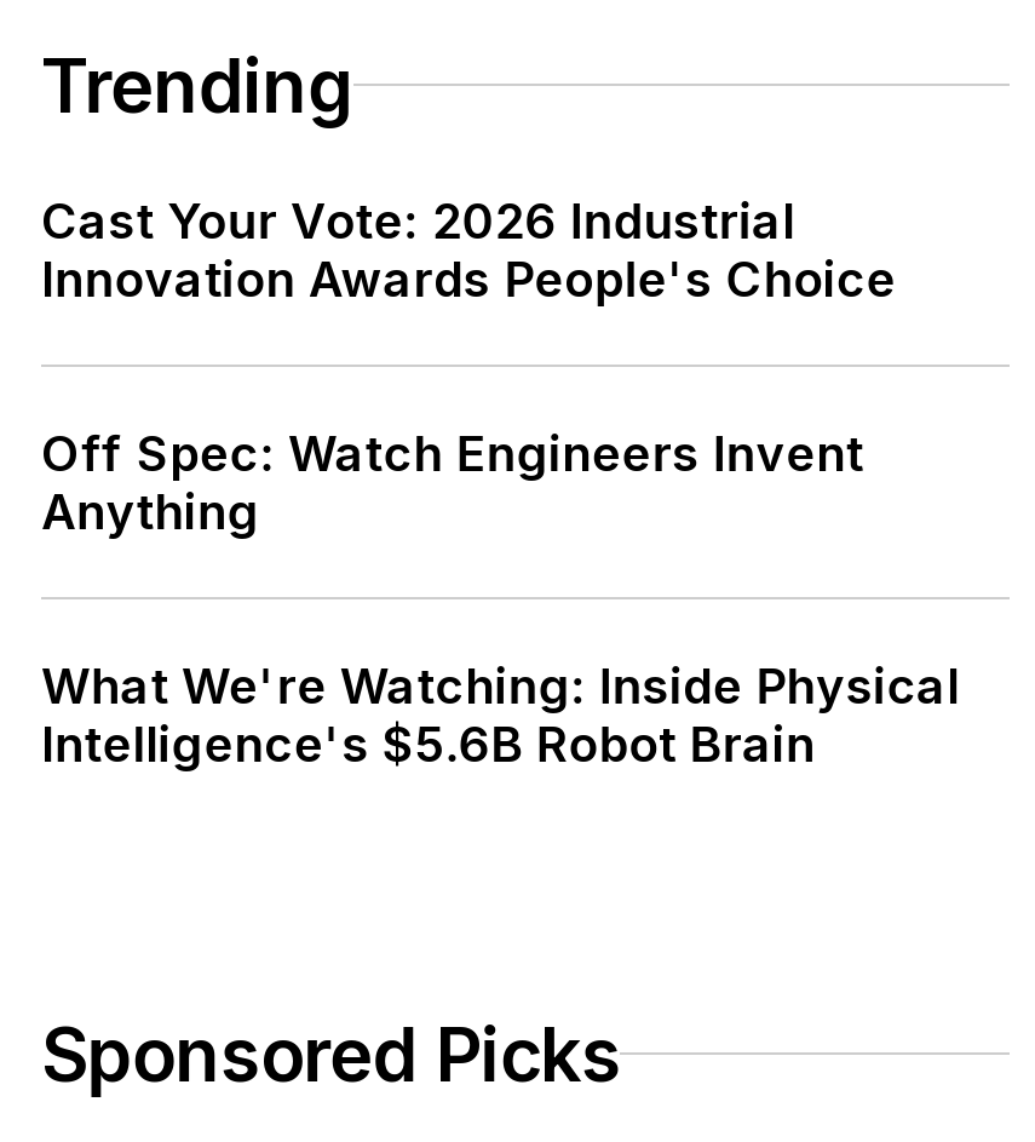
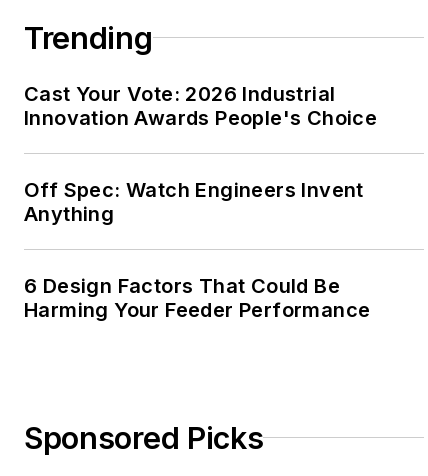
[41,658,960,774] What We're Watching: Inside Physical | Intelligence's $5.6B Robot Brain -> [24,274,370,322] 6 Design Factors That Could Be | Harming Your Feeder Performance

